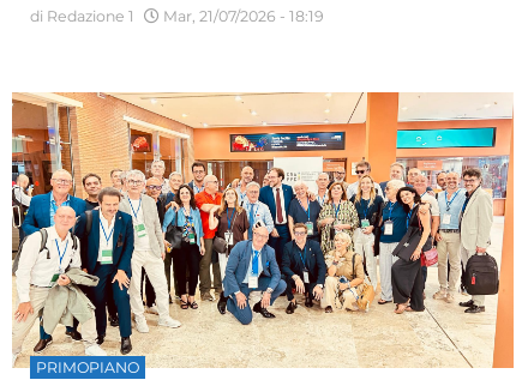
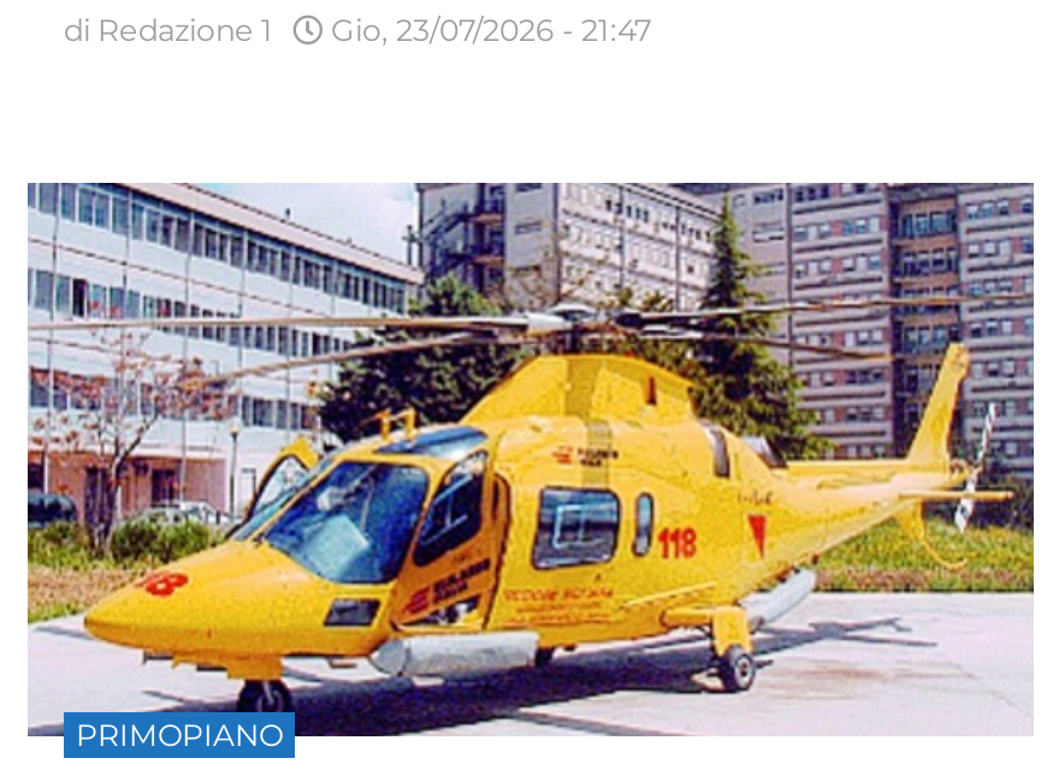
[30,7,324,25] di Redazione 1 Mar, 21/07/2026 - 18:19 -> [64,12,651,48] di Redazione 1 Gio, 23/07/2026 - 21:47
[11,91,515,369] [image] -> [25,180,1036,739] [image]

